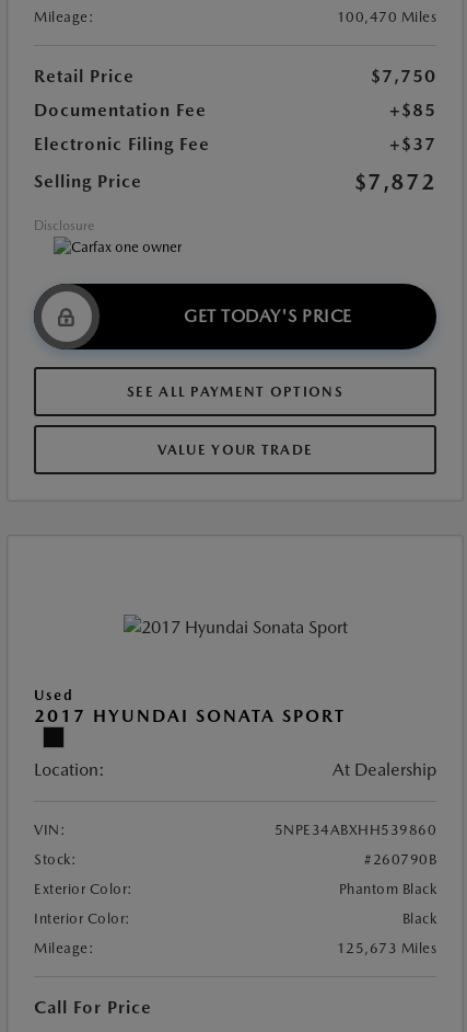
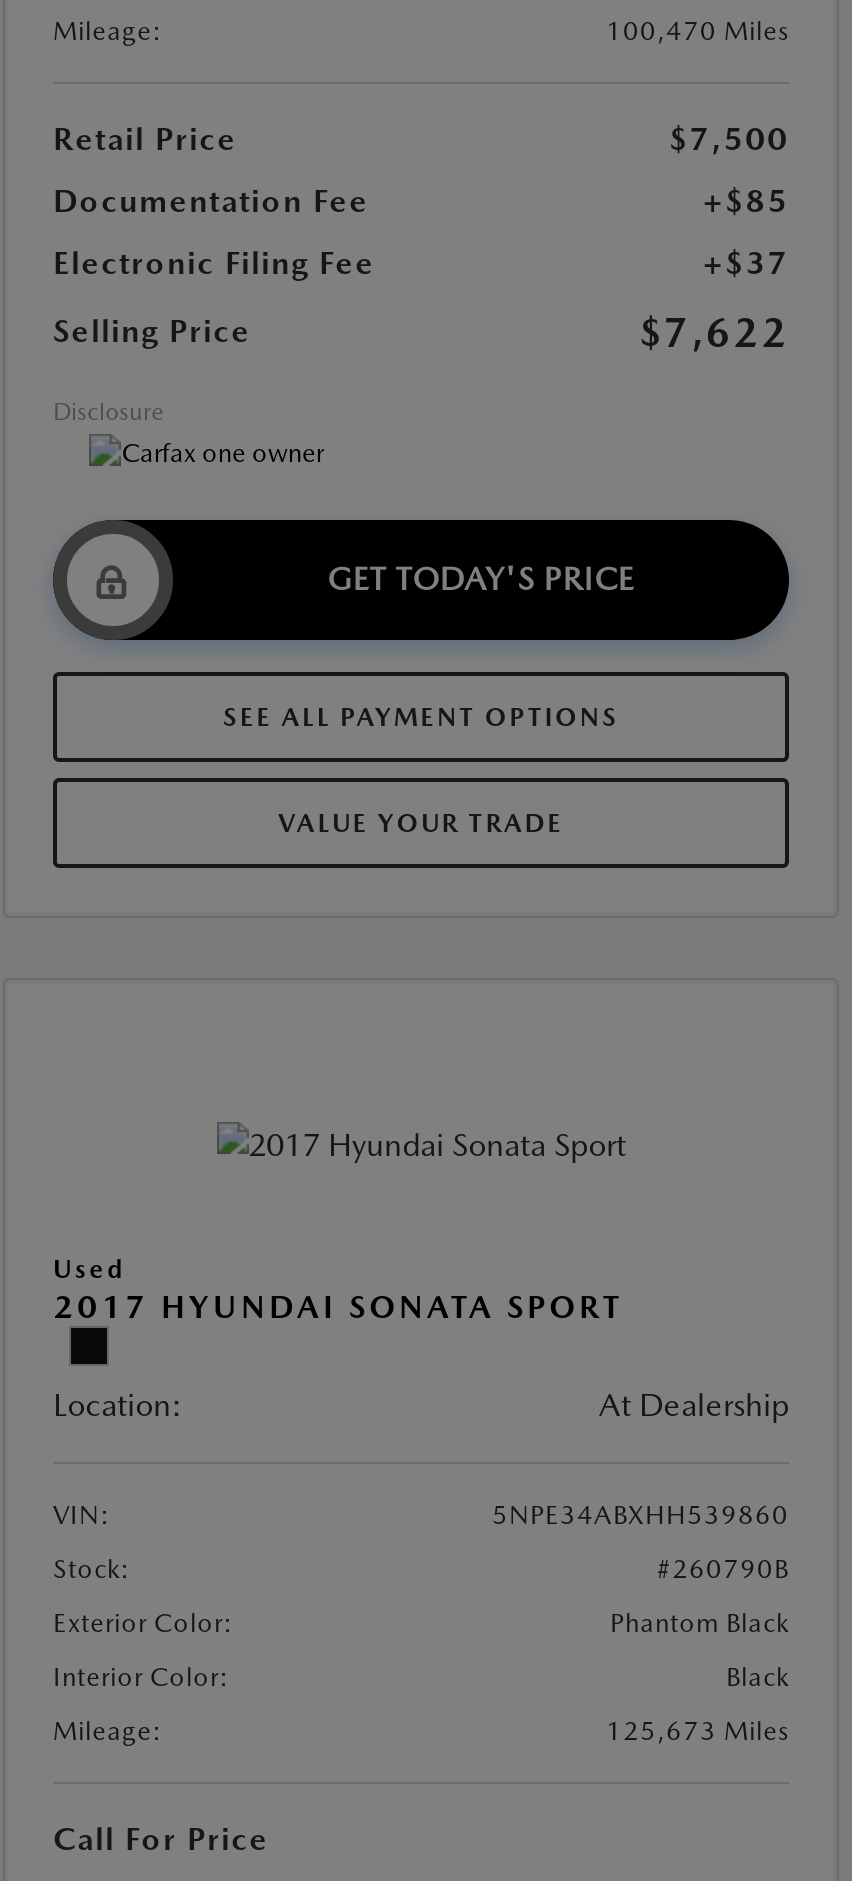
[371,66,436,87] $7,750 -> [669,120,789,158] $7,500
[354,169,436,195] $7,872 -> [639,308,789,356] $7,622

